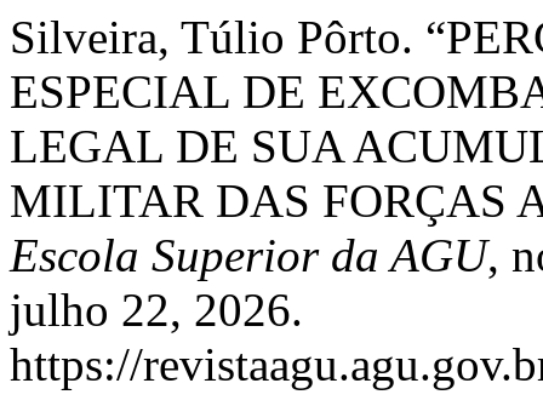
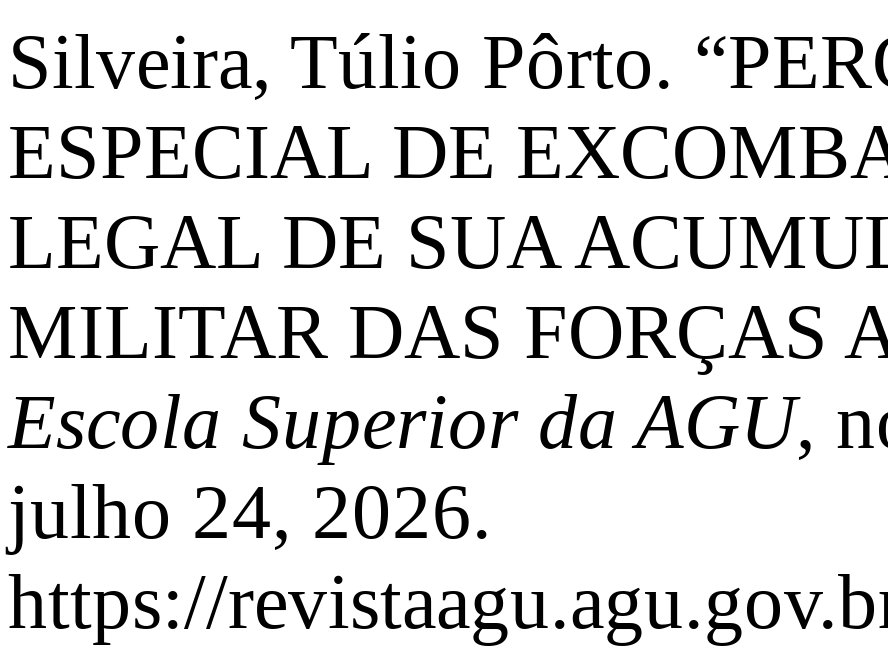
[10,284,303,336] julho 22, 2026. -> [8,468,492,554] julho 24, 2026.

